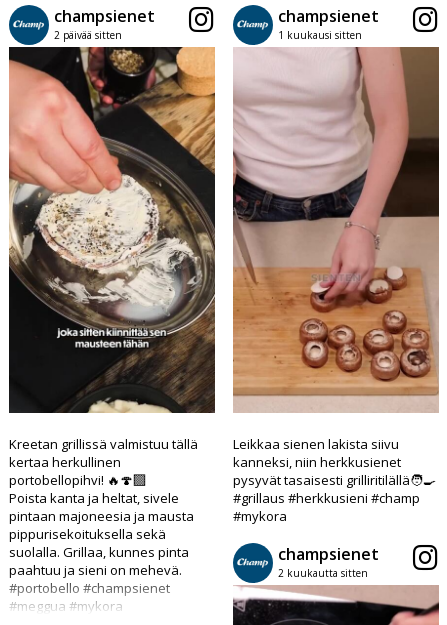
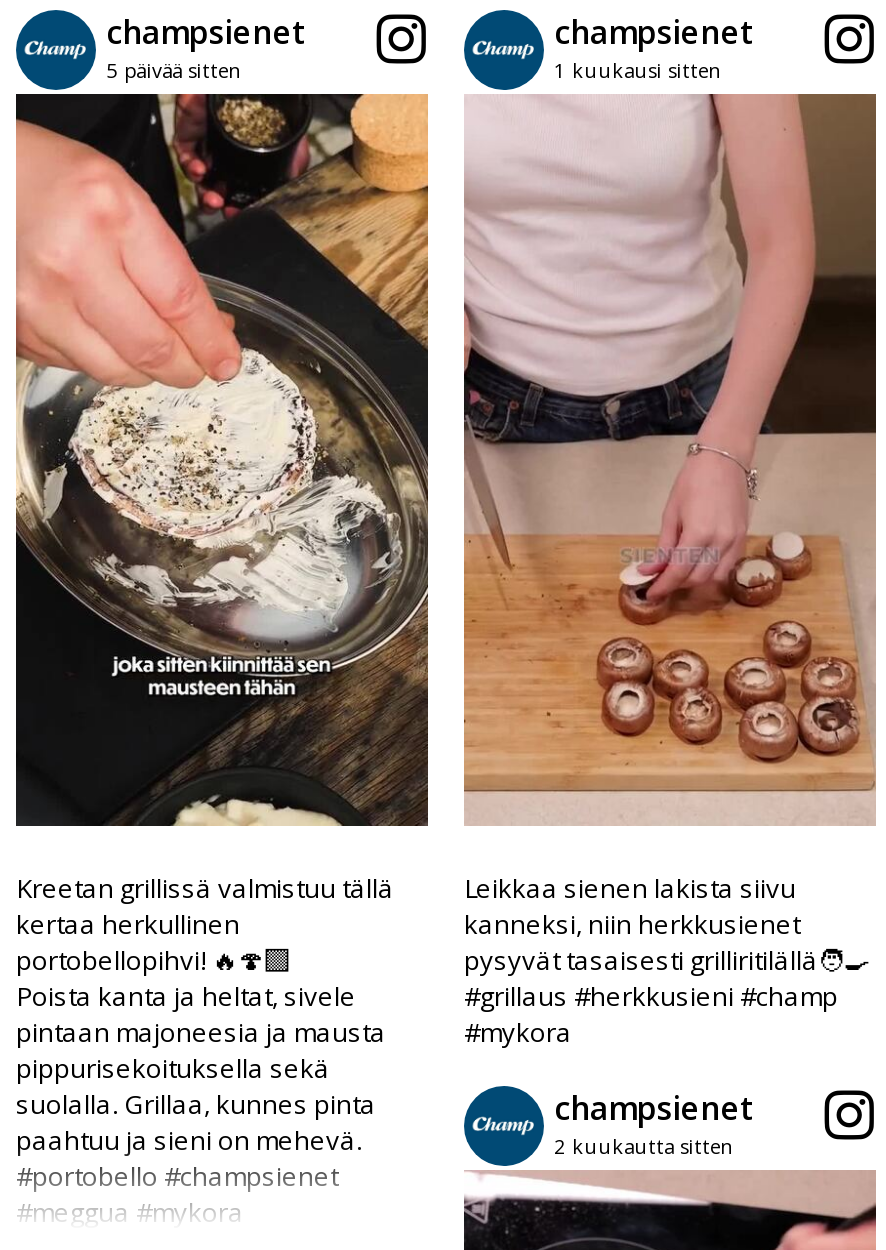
[54,28,122,42] 2 päivää sitten -> [106,56,242,84] 5 päivää sitten

